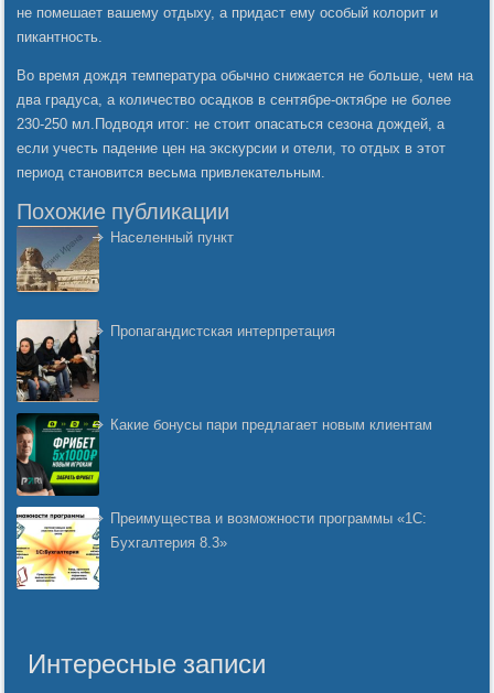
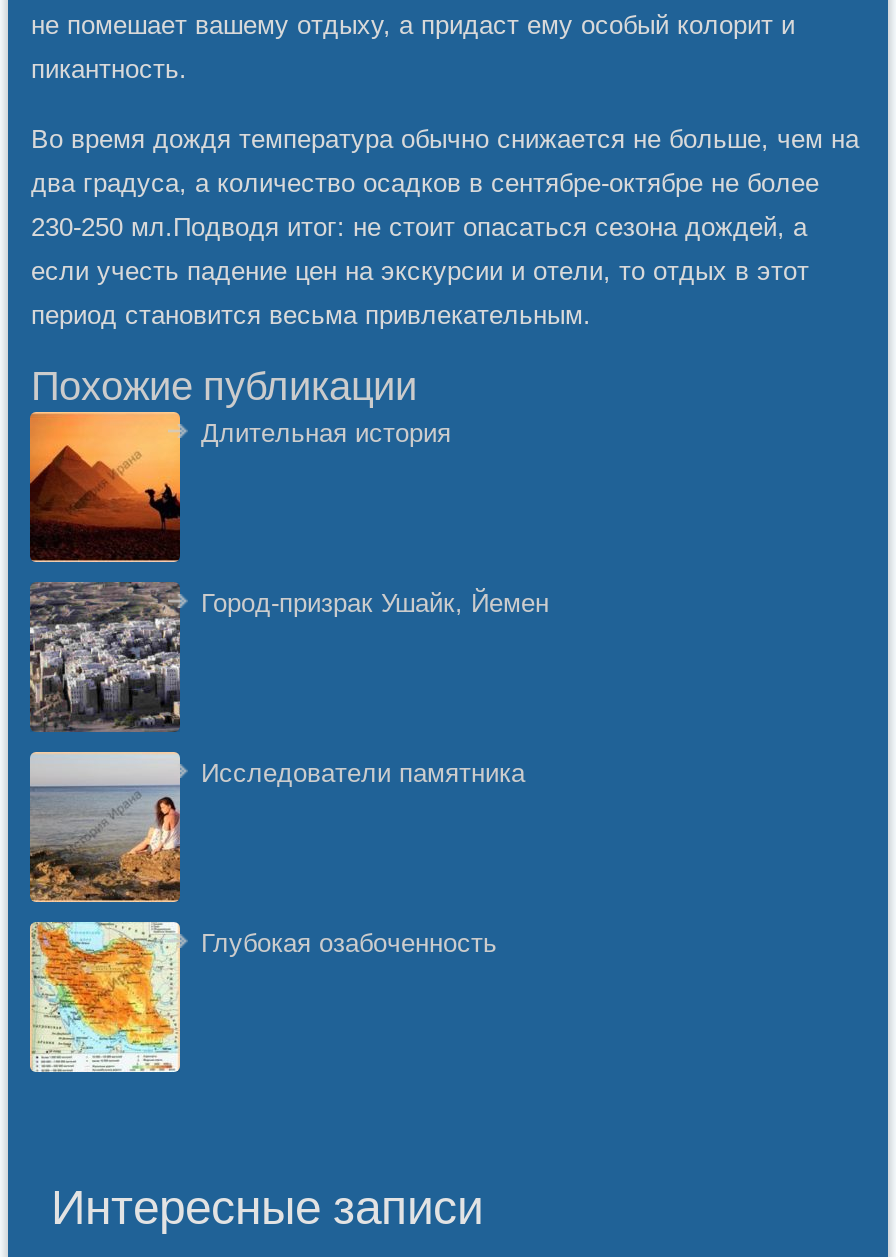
[15,228,234,310] [image] | Населенный пункт -> [28,414,451,564] [image] | Длительная история
[15,318,336,403] [image] | Пропагандистская интерпретация -> [28,580,549,732] [image] | Город-призрак Ушайк, Йемен
[15,412,433,497] [image] | Какие бонусы пари предлагает новым клиентам -> [28,750,525,904] [image] | Исследователи памятника
[17,506,427,589] [image] | Преимущества и возможности программы «1С: | Бухгалтерия 8.3» -> [30,920,497,1072] [image] | Глубокая озабоченность

